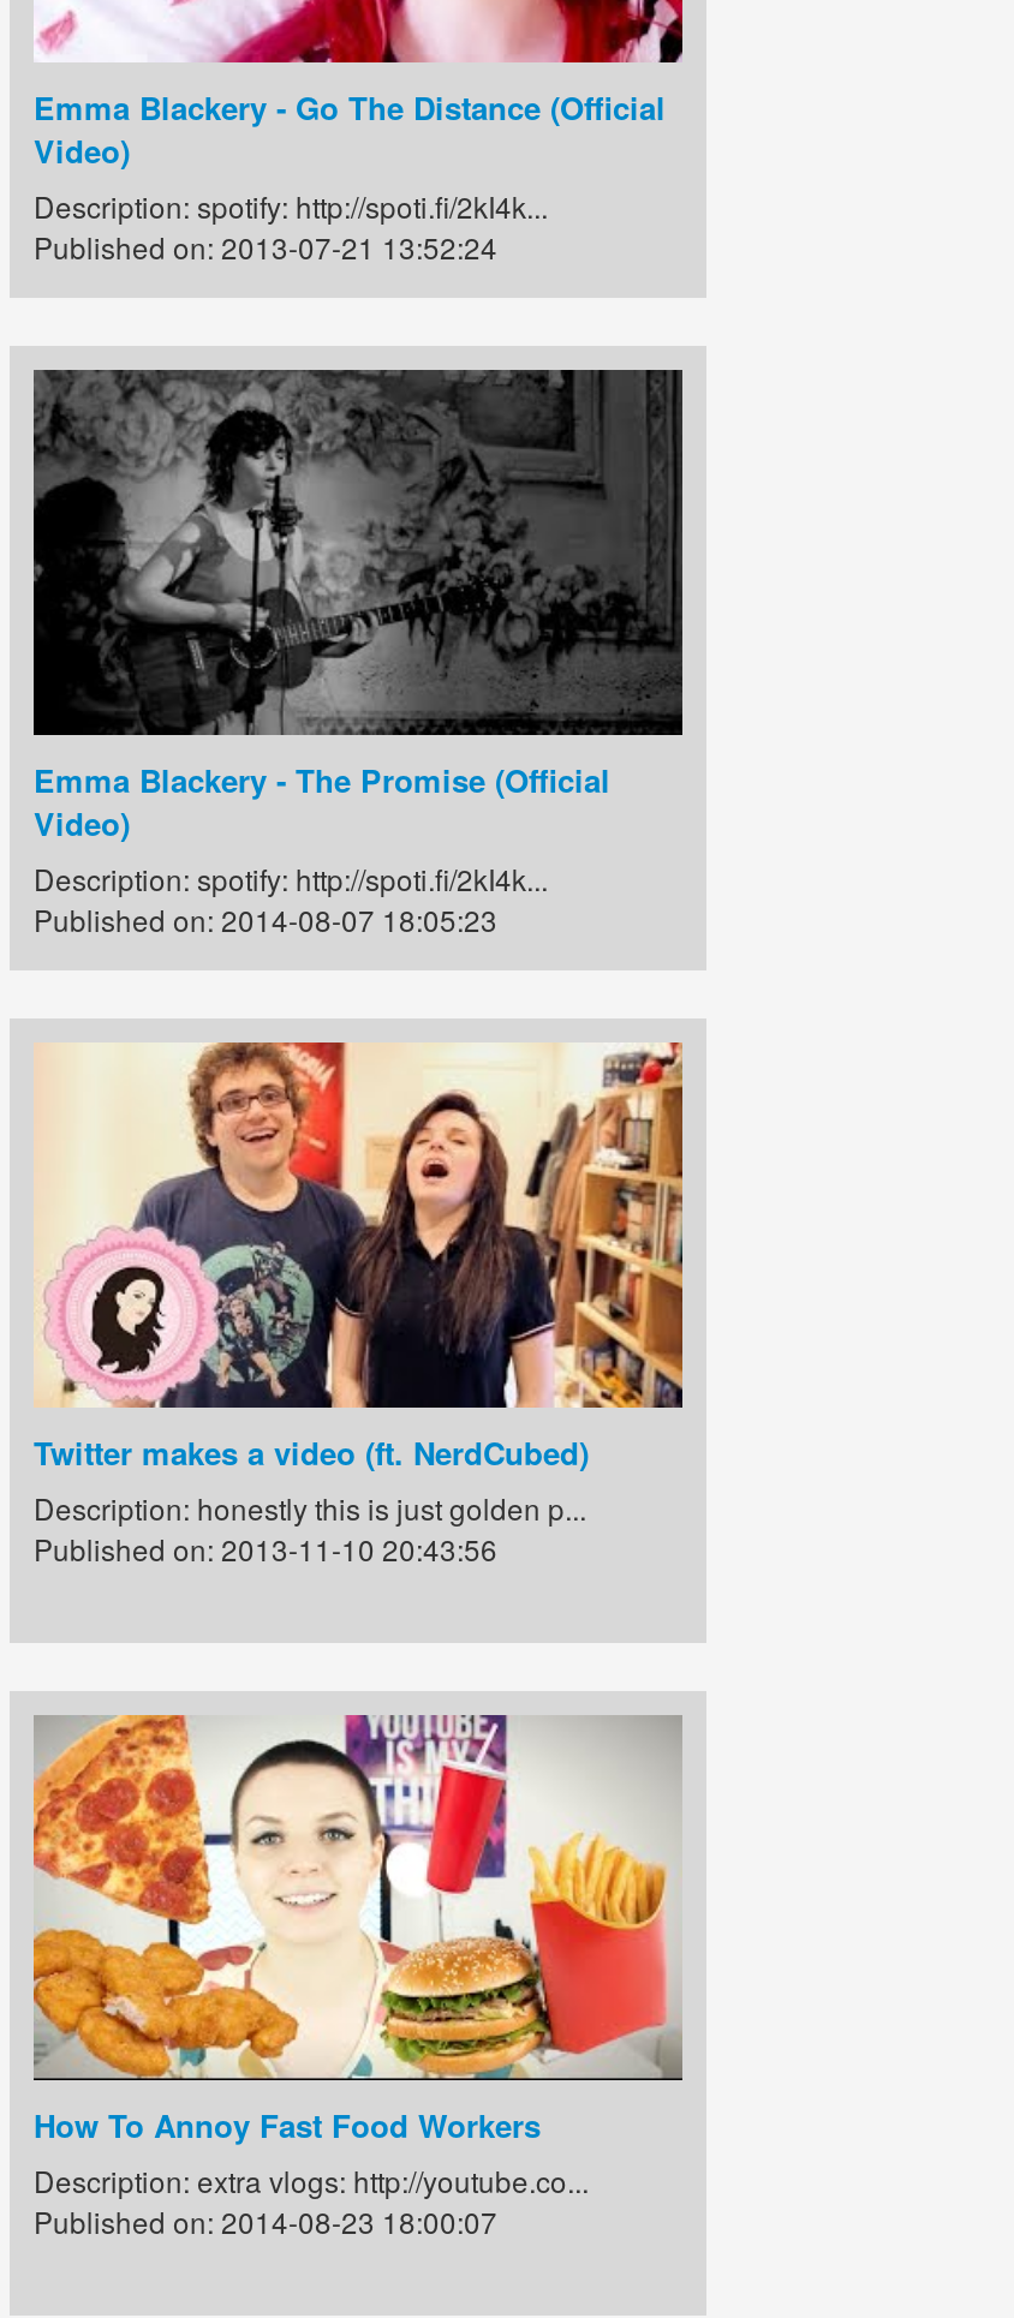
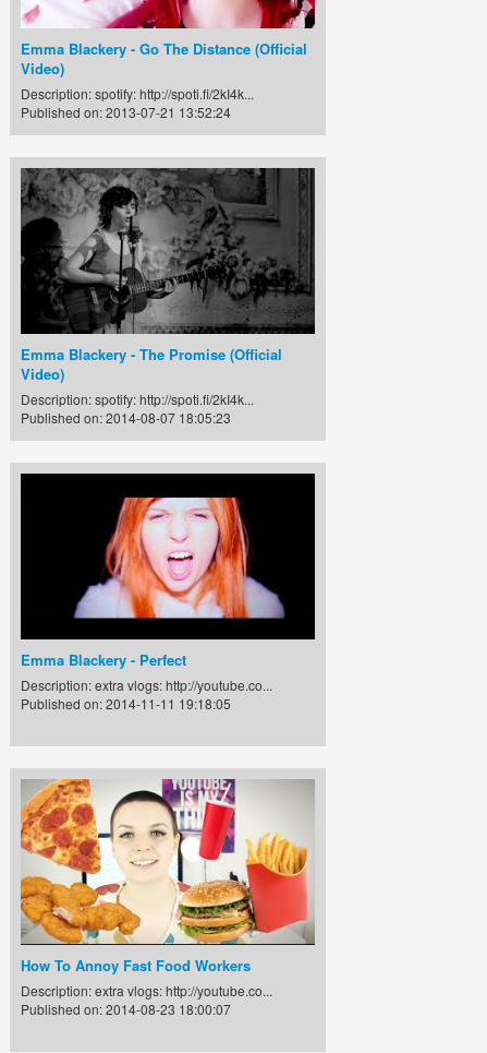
[34,1040,685,1568] [image] | Twitter makes a video (ft. NerdCubed) | Description: honestly this is just golden p... | Published on: 2013-11-10 20:43:56 -> [20,472,316,712] [image] | Emma Blackery - Perfect | Description: extra vlogs: http://youtube.co... | Published on: 2014-11-11 19:18:05

